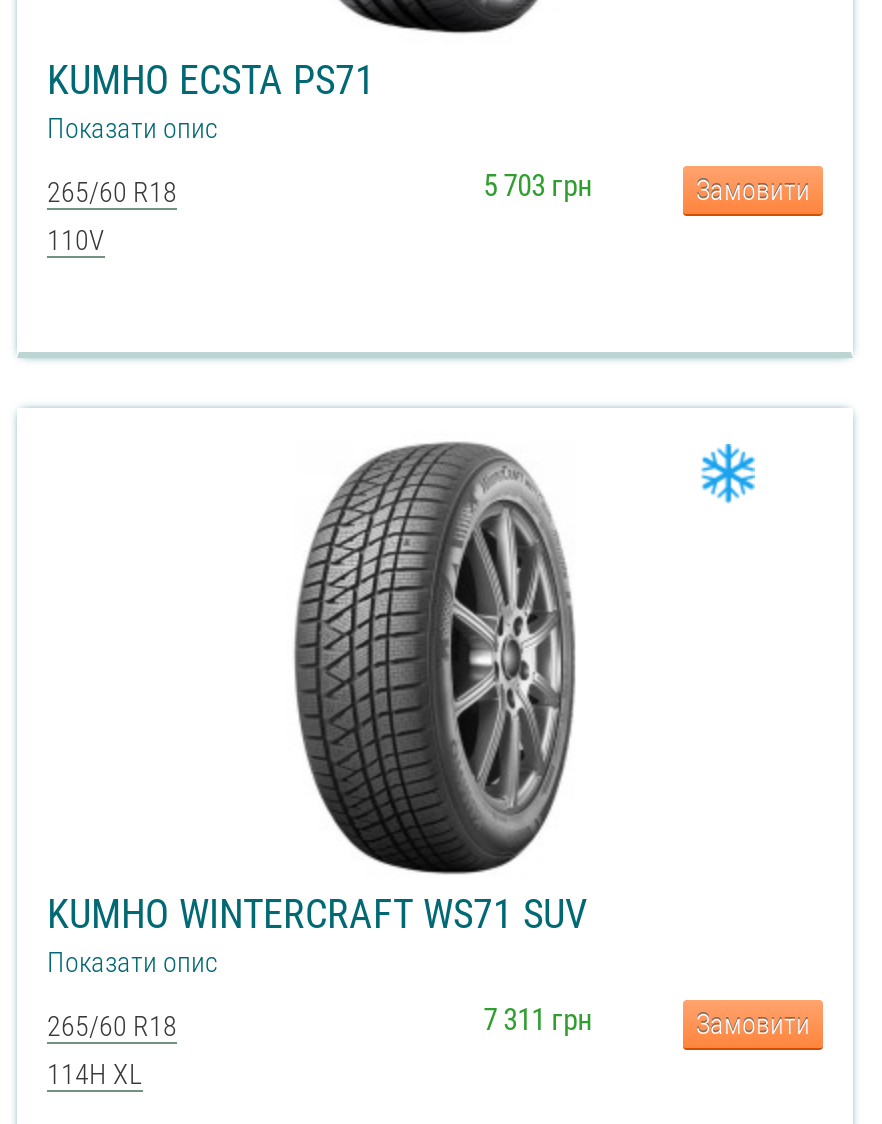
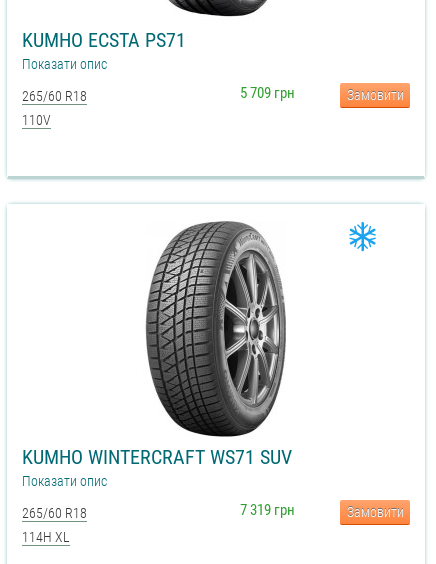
[483,168,593,204] 5 703 грн -> [240,84,295,102] 5 709 грн
[483,1002,593,1038] 7 311 грн -> [240,501,295,519] 7 319 грн

